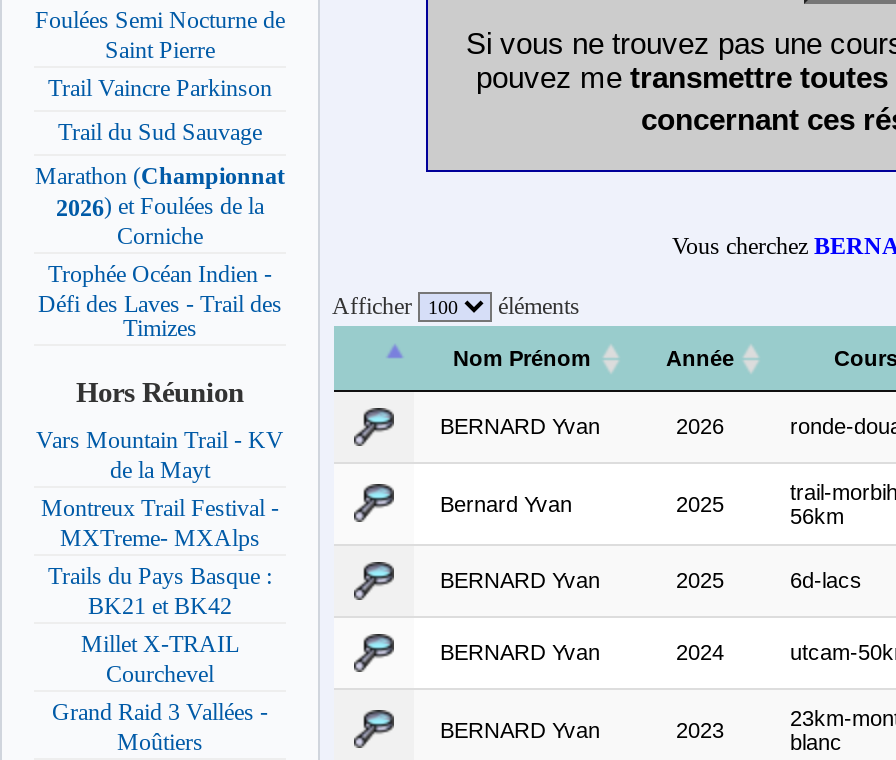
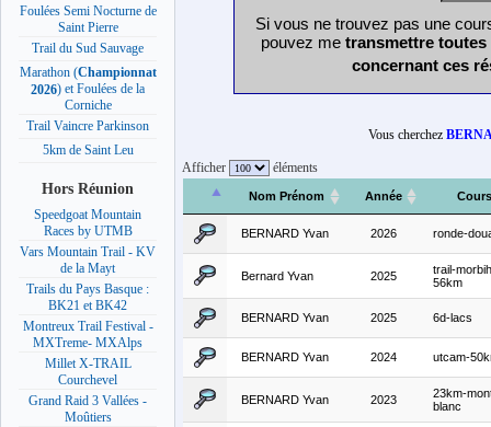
moved [48,74,272,102] -> [26,118,149,134]: Trail Vaincre Parkinson
moved [35,118,285,246] -> [19,41,156,111]: Trail du Sud Sauvage | Marathon (Championnat | 2026) et Foulées de la | Corniche
[38,260,282,338] Trophée Océan Indien - | Défi des Laves - Trail des | Timizes -> [42,143,133,158] 5km de Saint Leu
none -> [34,207,141,237] Speedgoat Mountain | Races by UTMB
moved [76,375,244,407] -> [42,179,134,197]: Hors Réunion
moved [41,495,279,549] -> [22,319,153,348]: Montreux Trail Festival - | MXTreme- MXAlps
moved [48,563,272,617] -> [26,282,149,311]: Trails du Pays Basque : | BK21 et BK42

